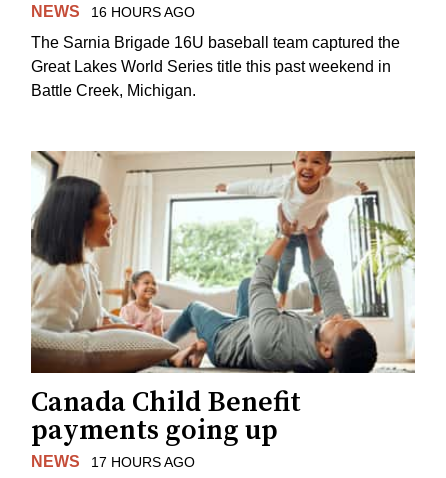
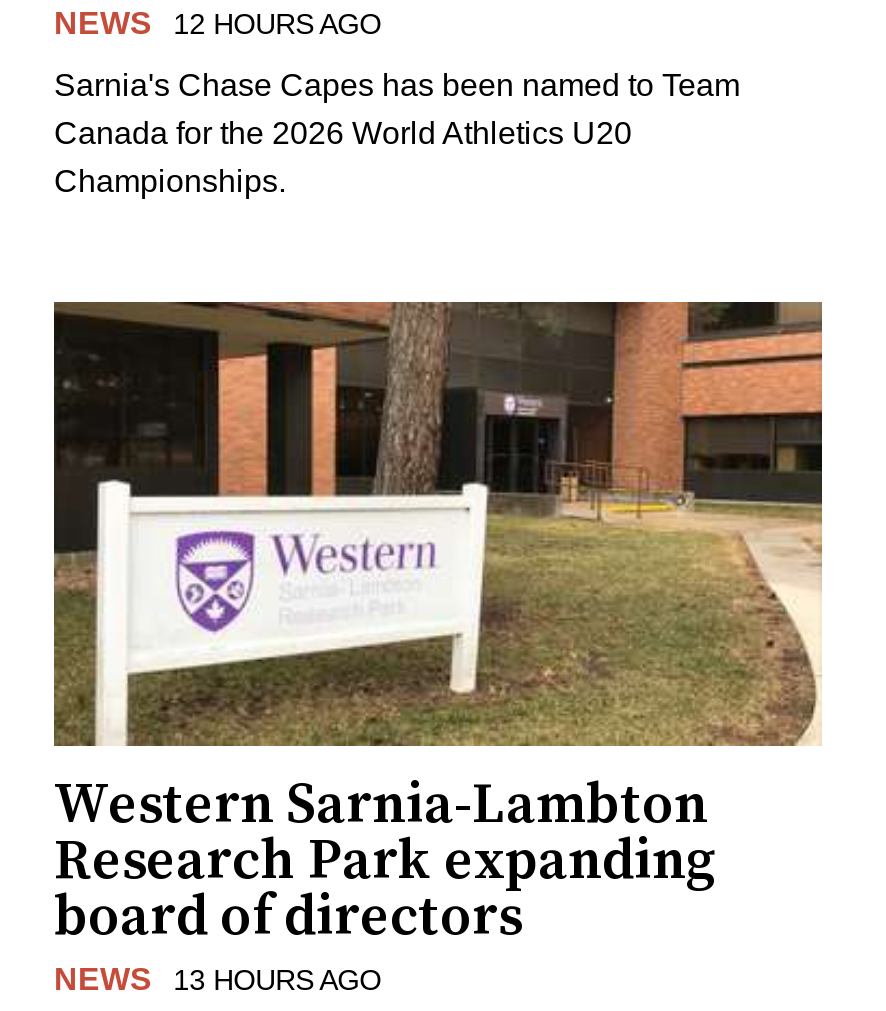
[31,3,195,20] NEWS 16 HOURS AGO -> [54,7,381,41] NEWS 12 HOURS AGO
[31,34,400,99] The Sarnia Brigade 16U baseball team captured the | Great Lakes World Series title this past weekend in | Battle Creek, Michigan. -> [54,68,740,198] Sarnia's Chase Capes has been named to Team | Canada for the 2026 World Athletics U20 | Championships.
[31,150,416,448] [image] | Canada Child Benefit | payments going up -> [52,300,822,952] [image] | Western Sarnia-Lambton | Research Park expanding | board of directors
[31,453,195,470] NEWS 17 HOURS AGO -> [54,962,381,996] NEWS 13 HOURS AGO

